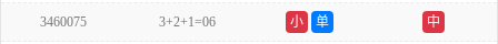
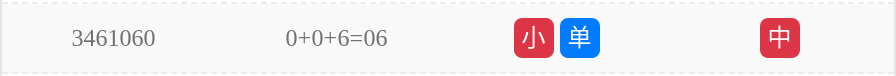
[40,14,86,30] 3460075 -> [72,24,156,52] 3461060
[159,14,215,30] 3+2+1=06 -> [286,24,388,52] 0+0+6=06

